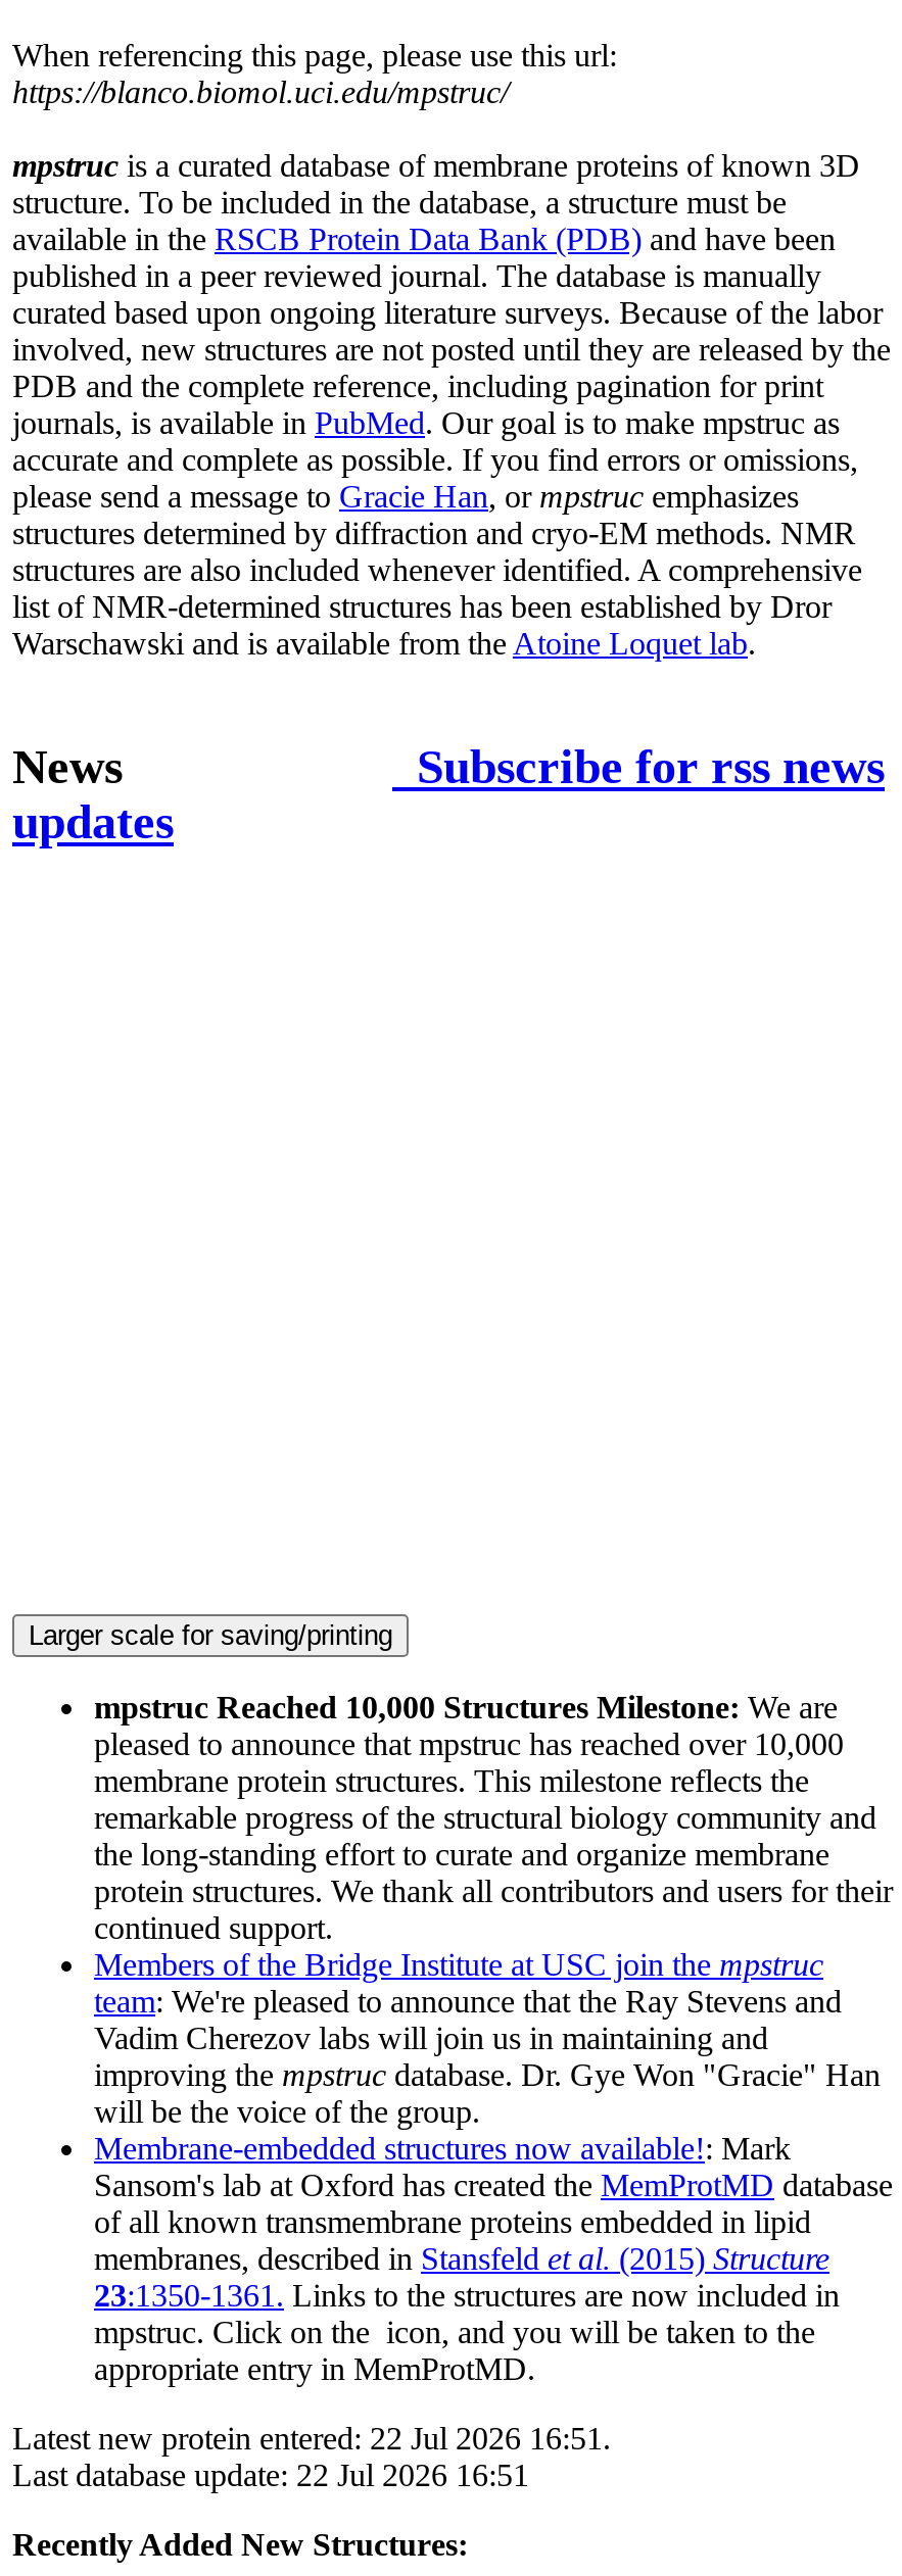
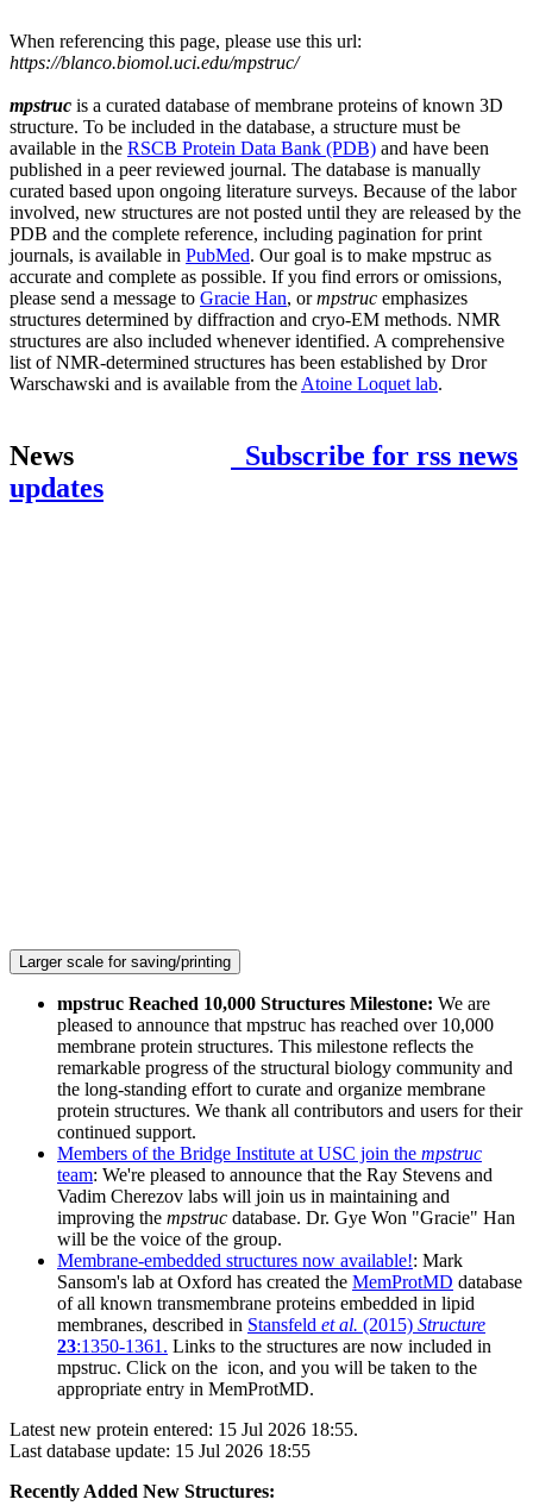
[12,2420,611,2455] Latest new protein entered: 22 Jul 2026 16:51. -> [10,1419,358,1439] Latest new protein entered: 15 Jul 2026 18:55.
[12,2457,529,2491] Last database update: 22 Jul 2026 16:51 -> [10,1440,311,1460] Last database update: 15 Jul 2026 18:55

